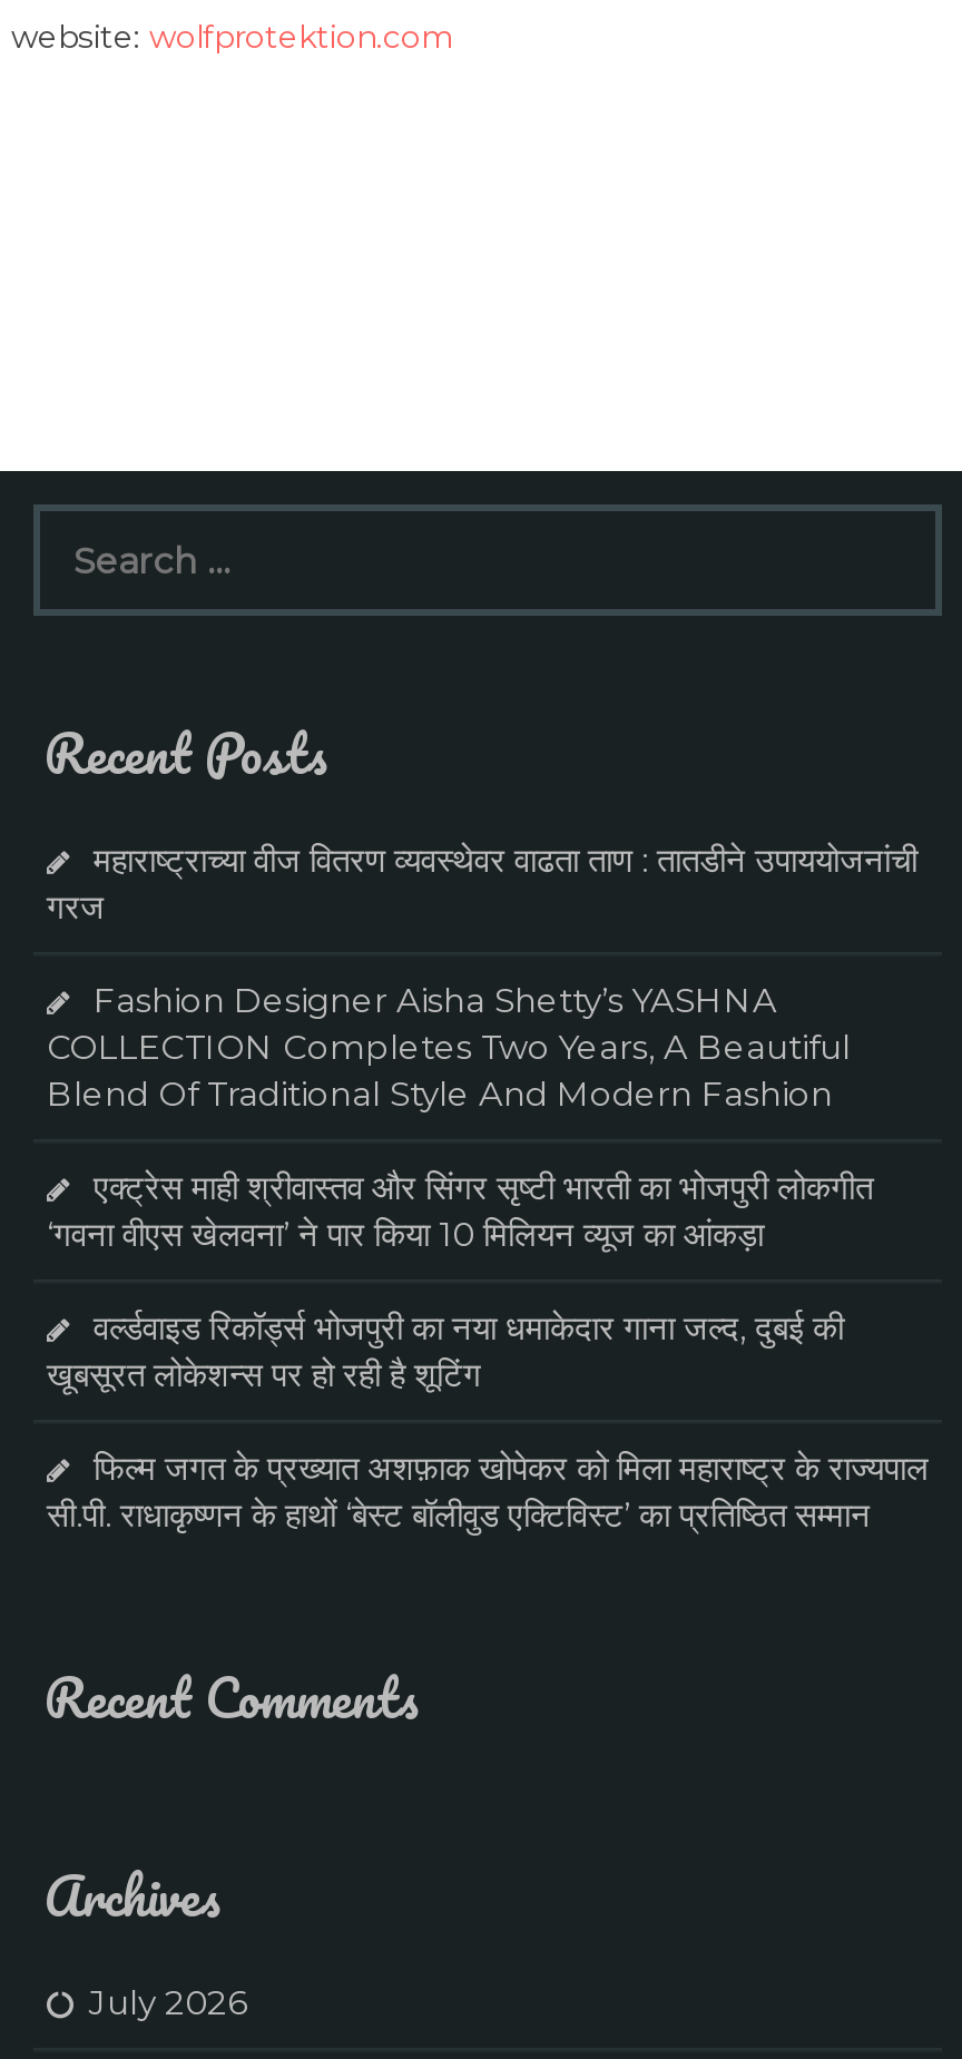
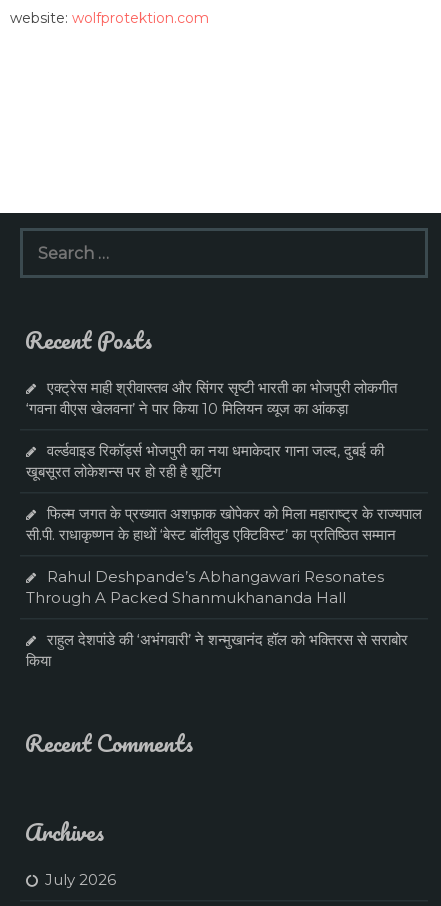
[47,839,917,1115] महाराष्ट्राच्या वीज वितरण व्यवस्थेवर वाढता ताण : तातडीने उपाययोजनांची | गरज | Fashion Designer Aisha Shetty’s YASHNA | COLLECTION Completes Two Years, A Beautiful | Blend Of Traditional Style And Modern Fashion -> none
moved [47,1166,929,1536] -> [26,378,422,544]: एक्ट्रेस माही श्रीवास्तव और सिंगर सृष्टी भारती का भोजपुरी लोकगीत | ‘गवना वीएस खेलवना’ ने पार किया 10 मिलियन व्यूज का आंकड़ा | वर्ल्डवाइड रिकॉर्ड्स भोजपुरी का नया धमाकेदार गाना जल्द, दुबई की | खूबसूरत लोकेशन्स पर हो रही है शूटिंग | फिल्म जगत के प्रख्यात अशफ़ाक खोपेकर को मिला महाराष्ट्र के राज्यपाल | सी.पी. राधाकृष्णन के हाथों ‘बेस्ट बॉलीवुड एक्टिविस्ट’ का प्रतिष्ठित सम्मान
none -> [26,567,408,670] Rahul Deshpande’s Abhangawari Resonates | Through A Packed Shanmukhananda Hall | राहुल देशपांडे की ‘अभंगवारी’ ने शन्मुखानंद हॉल को भक्तिरस से सराबोर | किया

